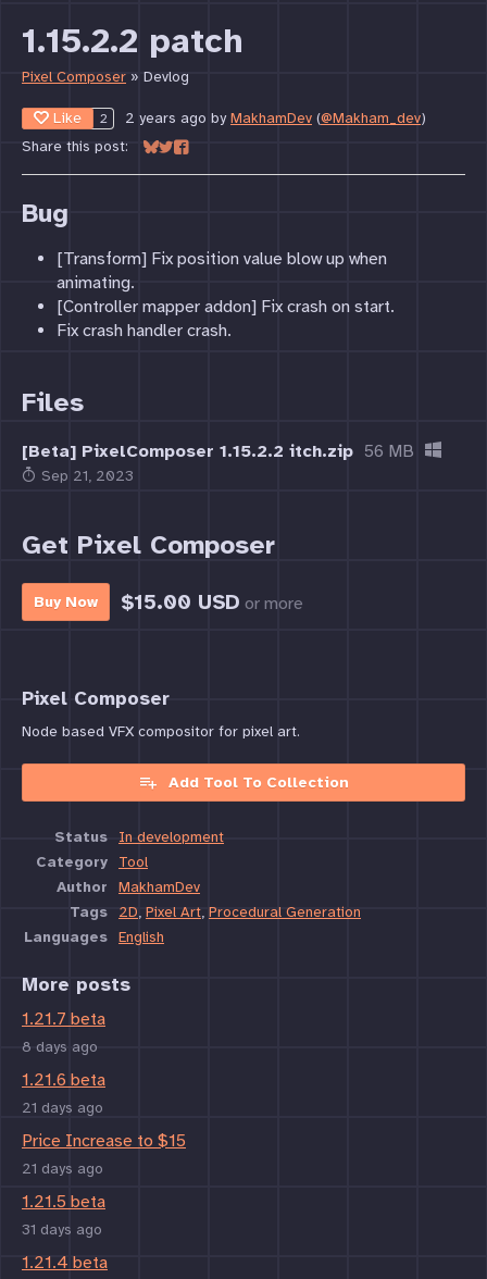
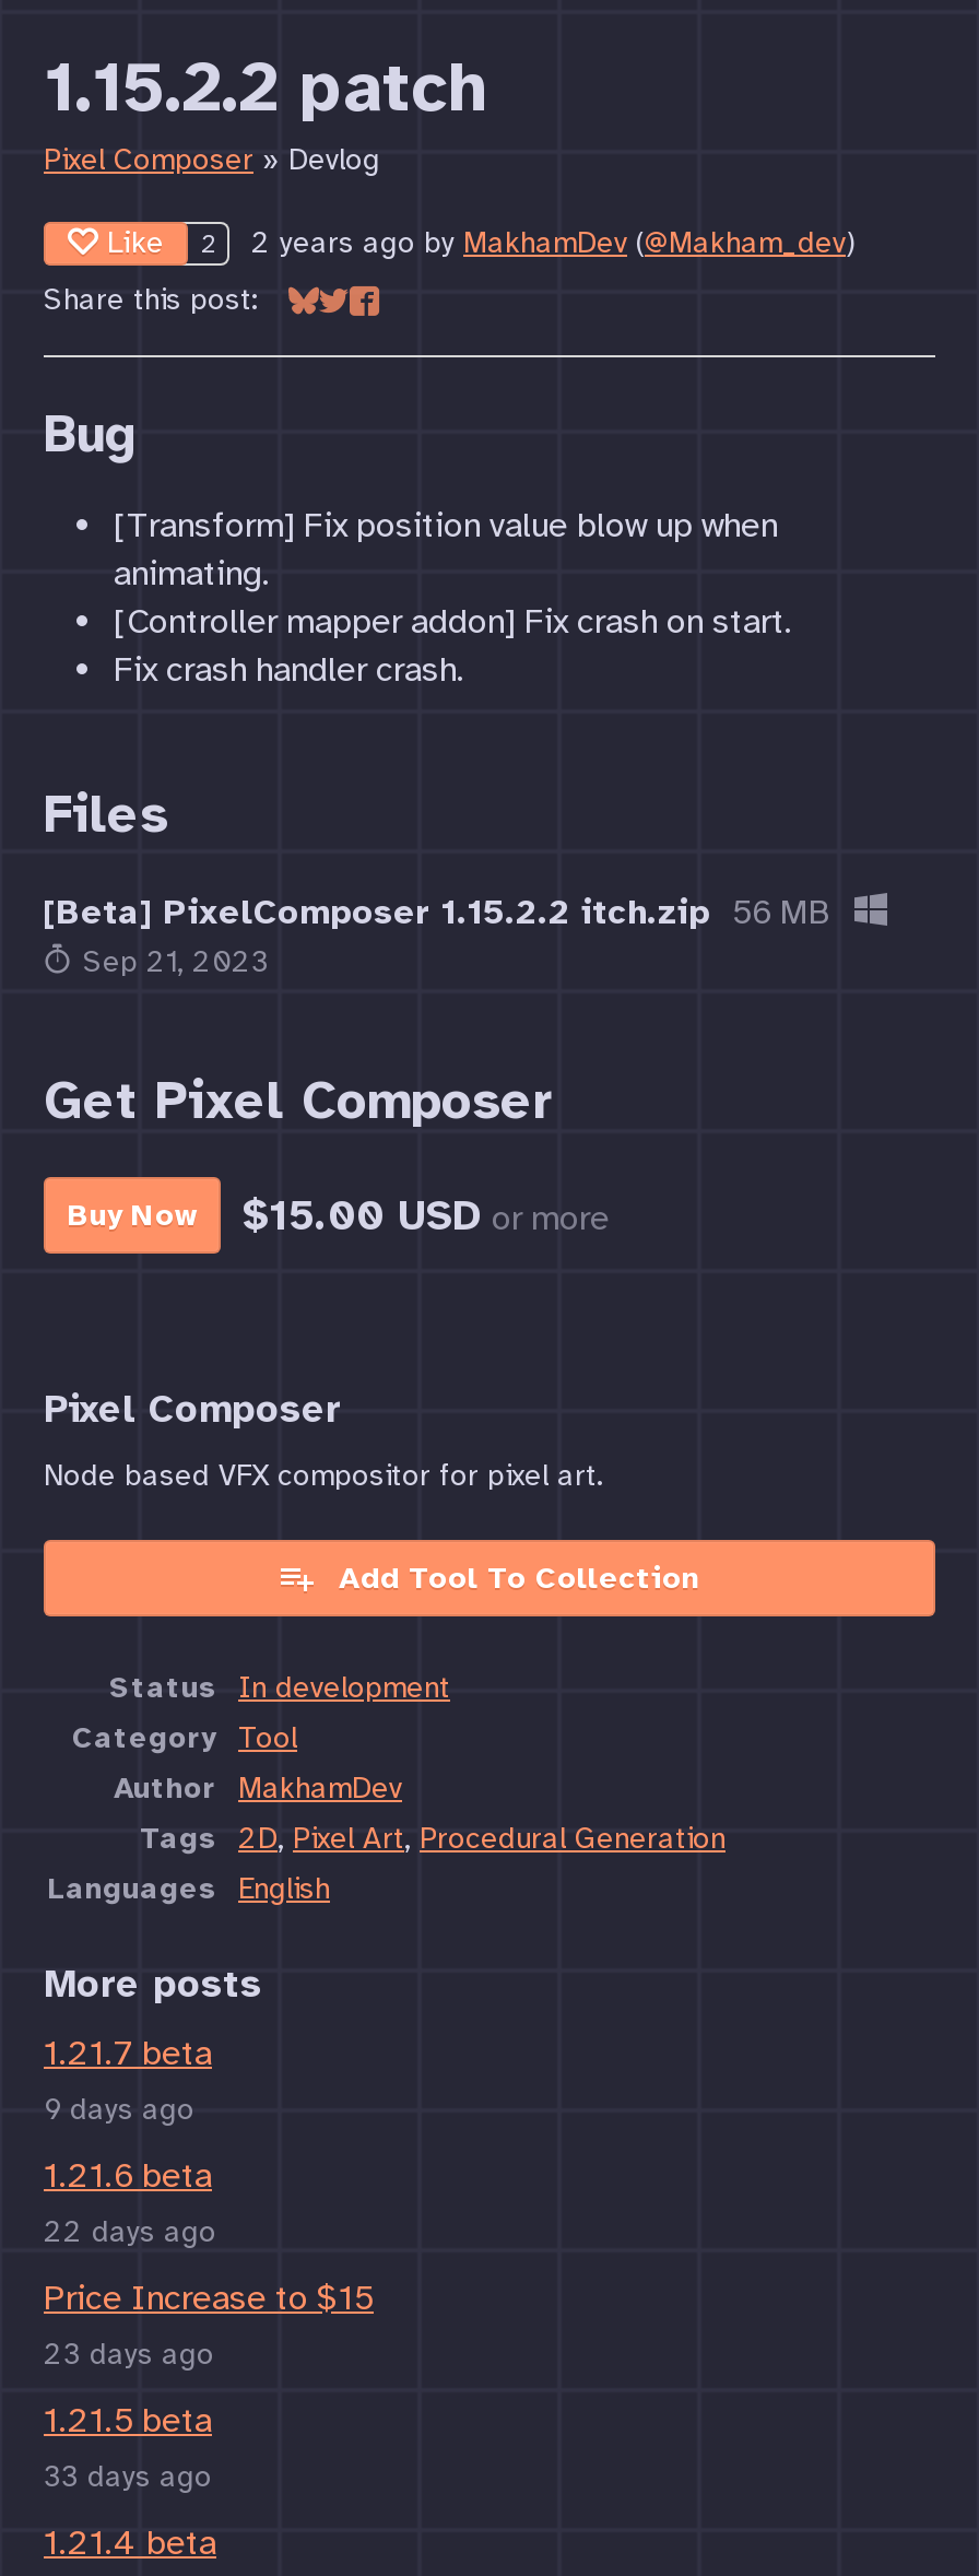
[22,1038,98,1057] 8 days ago -> [44,2092,194,2129] 9 days ago
[22,1099,103,1117] 21 days ago -> [44,2214,216,2251] 22 days ago
[22,1160,103,1178] 21 days ago -> [44,2337,214,2374] 23 days ago
[22,1221,102,1239] 31 days ago -> [44,2459,212,2496] 33 days ago

